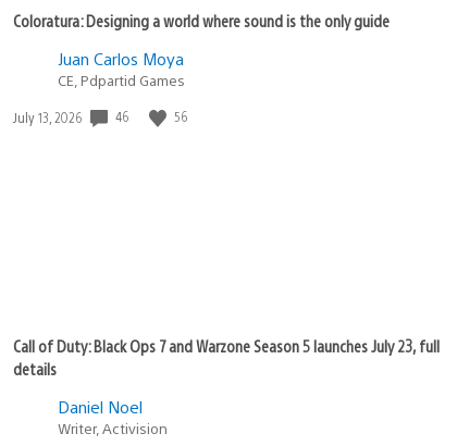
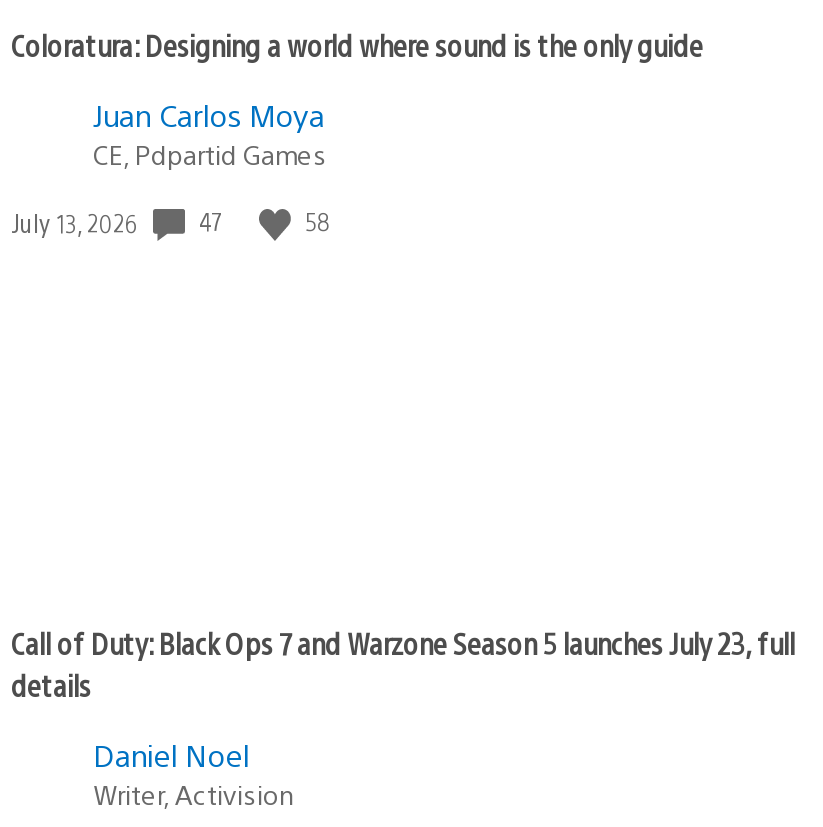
[112,107,132,125] 46 -> [193,204,227,238] 47
[174,107,187,125] 56 -> [305,204,329,238] 58

